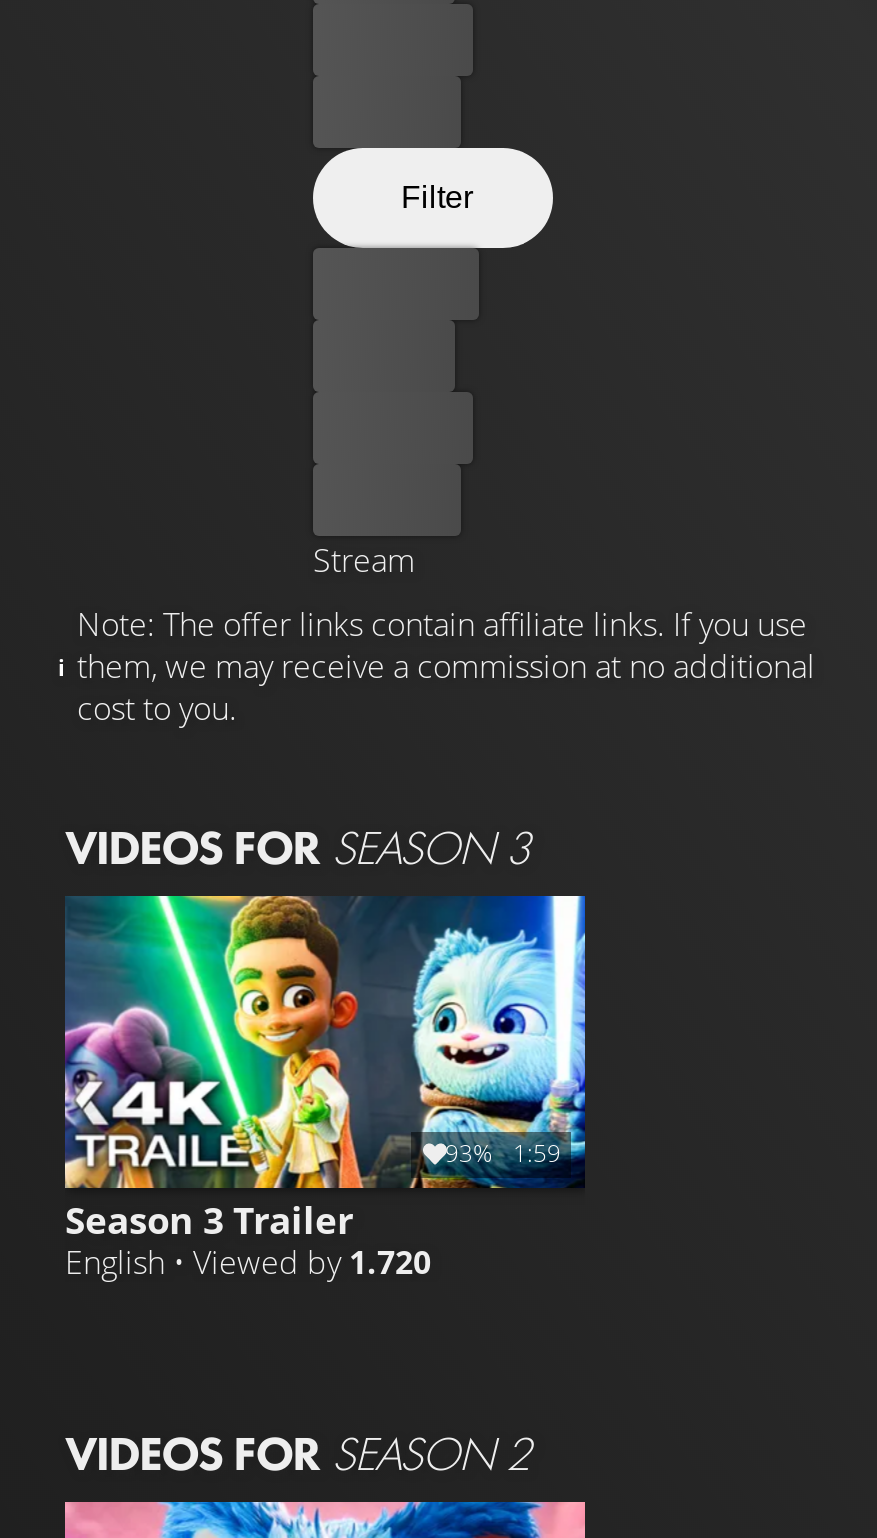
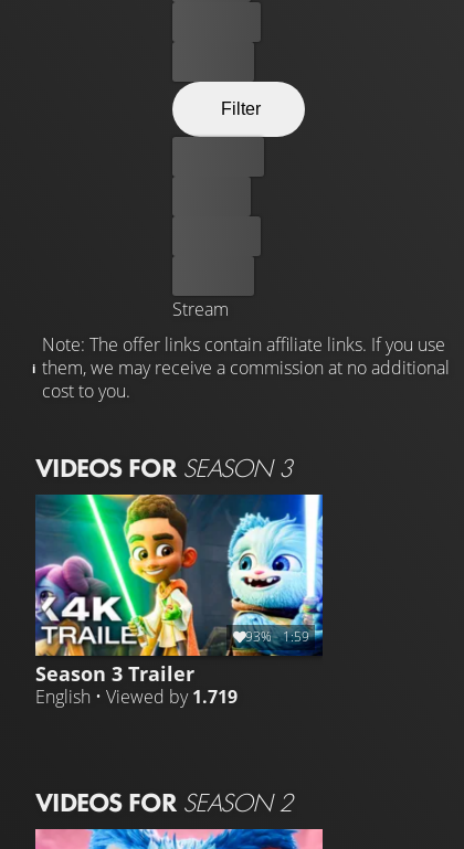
[65,1240,431,1284] English • Viewed by 1.720 -> [35,684,238,709] English • Viewed by 1.719

